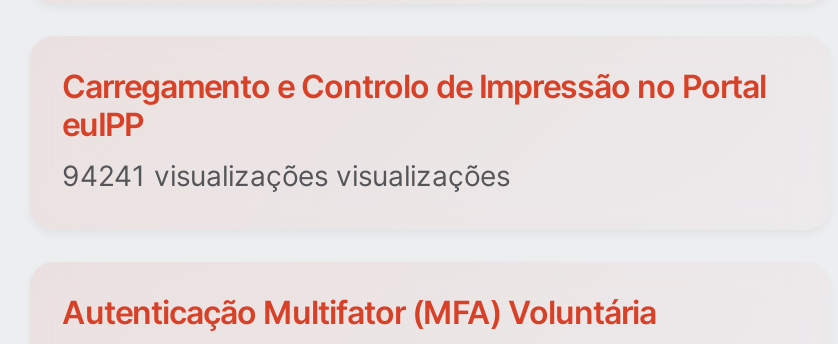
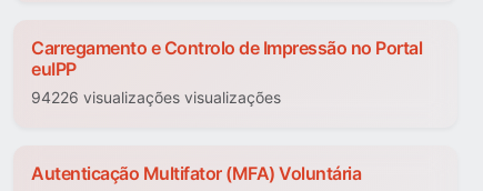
[62,159,510,193] 94241 visualizações visualizações -> [31,88,281,107] 94226 visualizações visualizações

